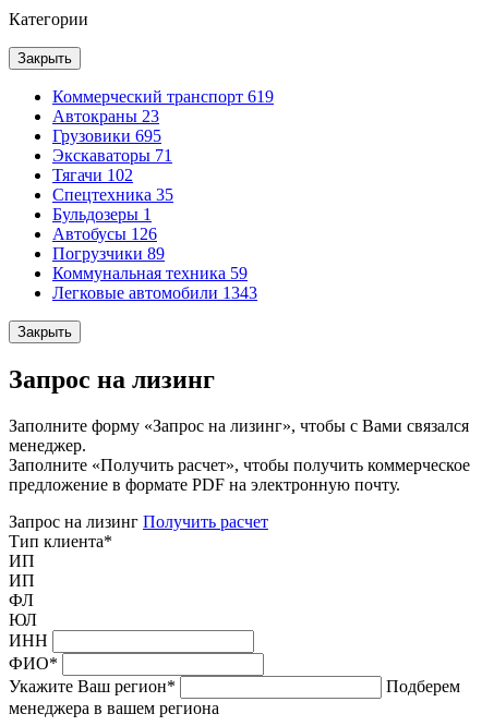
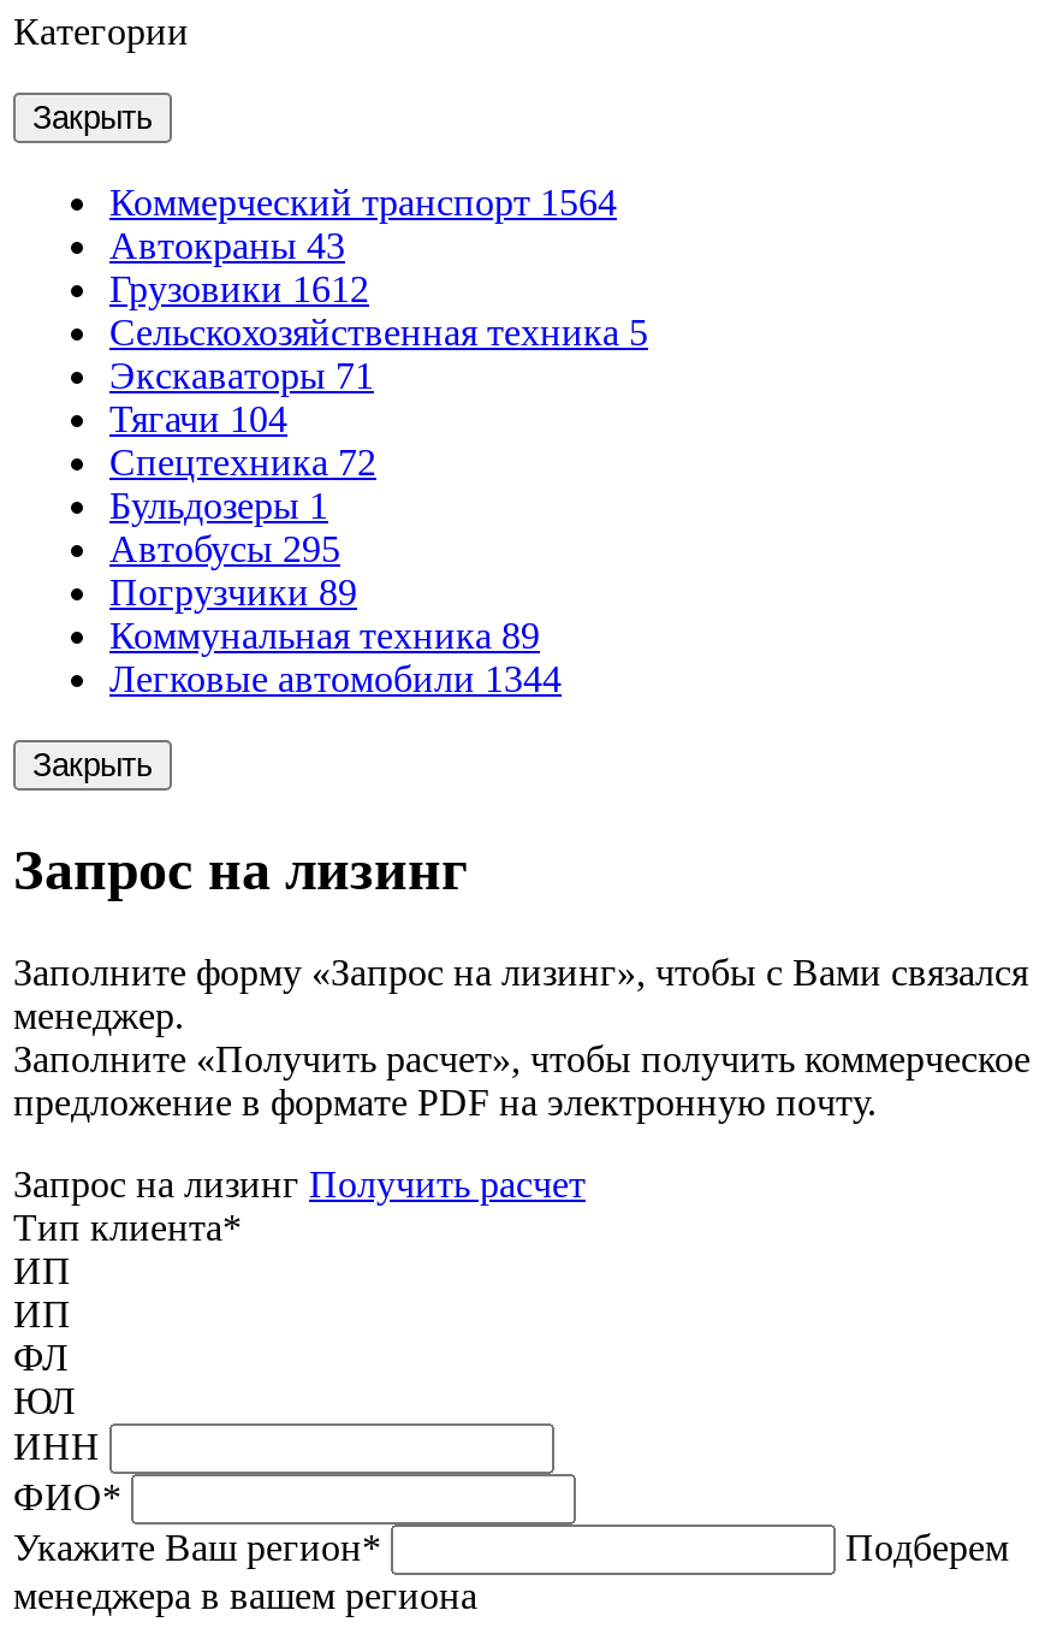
[52,87,274,145] Коммерческий транспорт 619 | Автокраны 23 | Грузовики 695 -> [109,182,648,353] Коммерческий транспорт 1564 | Автокраны 43 | Грузовики 1612 | Сельскохозяйственная техника 5
[52,166,133,184] Тягачи 102 -> [109,398,287,439] Тягачи 104
[52,185,173,204] Спецтехника 35 -> [109,442,376,483] Спецтехника 72
[52,225,157,243] Автобусы 126 -> [109,528,340,569] Автобусы 295
[52,264,248,282] Коммунальная техника 59 -> [109,615,540,656] Коммунальная техника 89
[52,283,257,302] Легковые автомобили 1343 -> [109,658,562,699] Легковые автомобили 1344

